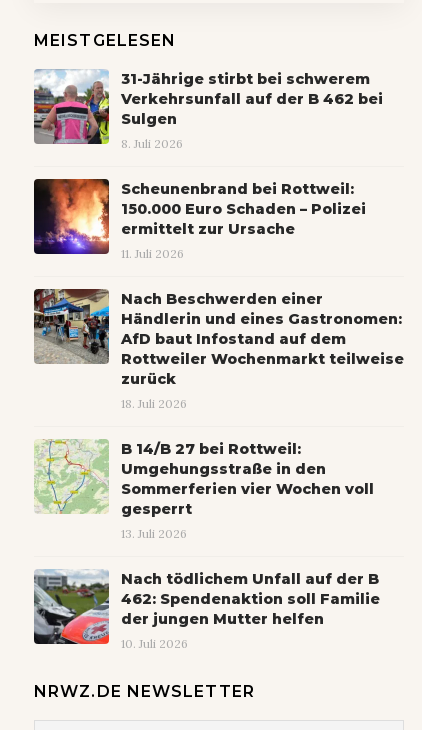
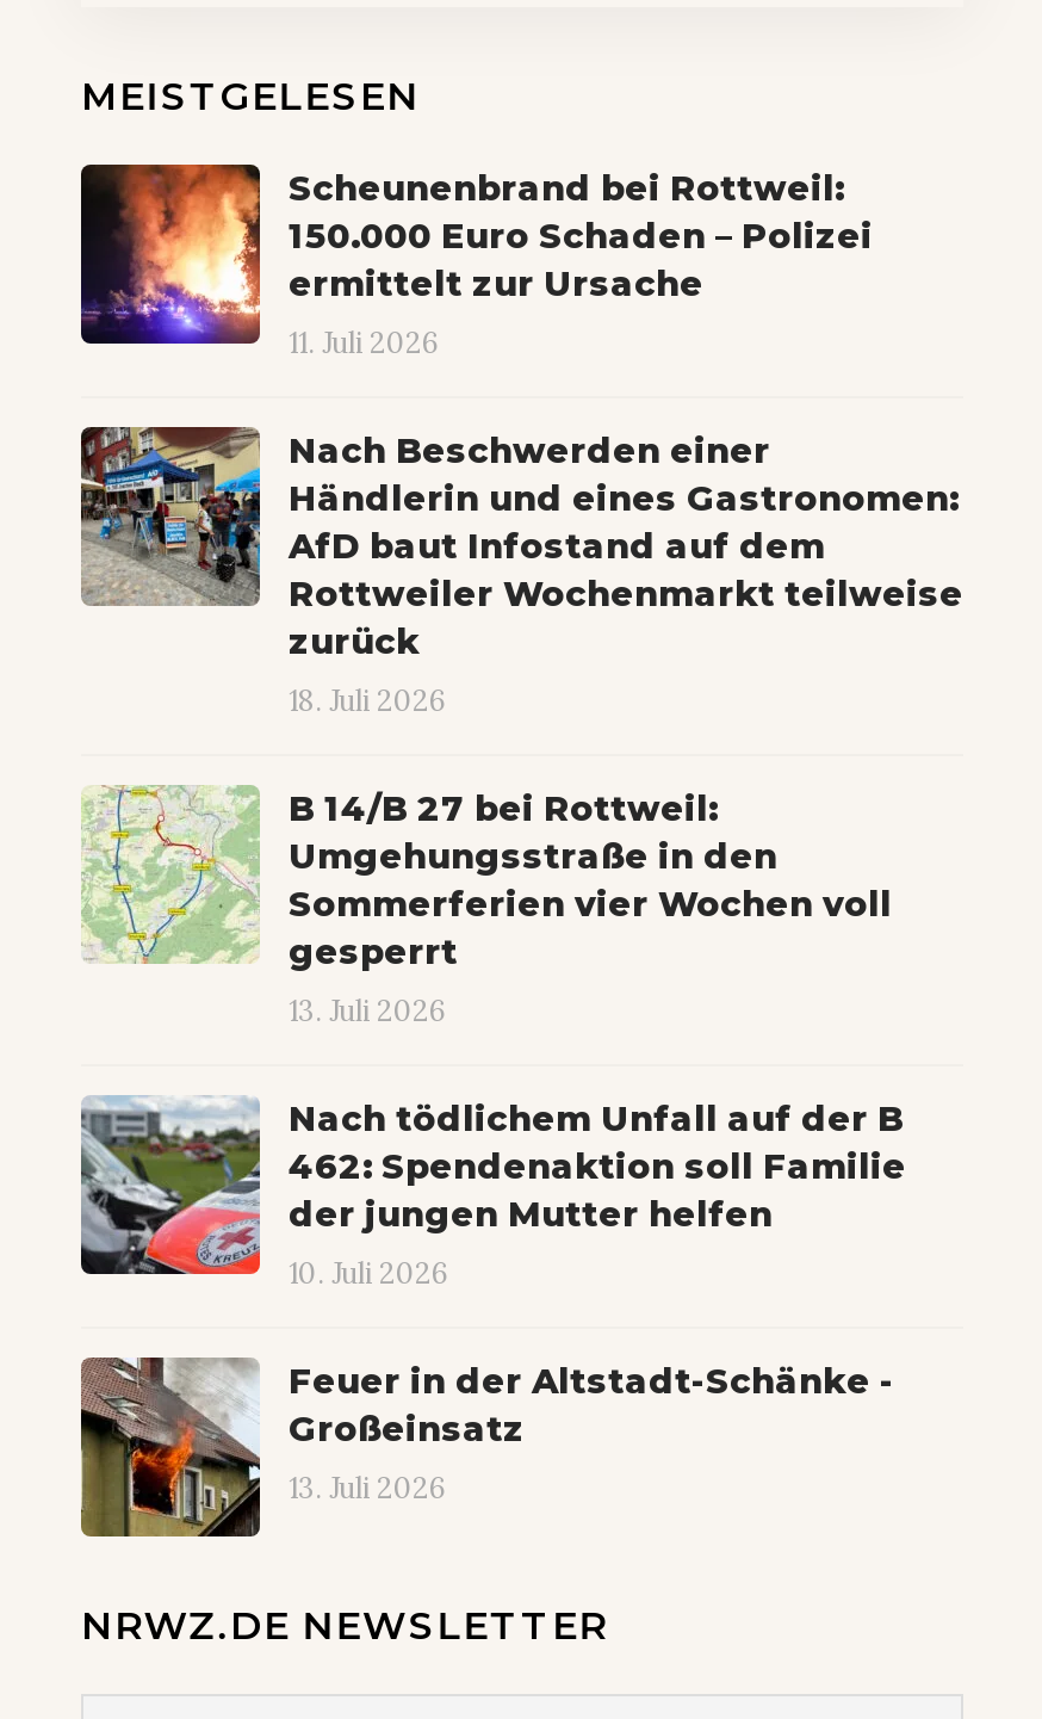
[33,69,383,151] [image] | 31-Jährige stirbt bei schwerem | Verkehrsunfall auf der B 462 bei | Sulgen | 8. Juli 2026 -> none
moved [33,177,404,651] -> [79,160,963,1290]: [image] | Scheunenbrand bei Rottweil: | 150.000 Euro Schaden – Polizei | ... | der jungen Mutter helfen | 10. Juli 2026
none -> [79,1355,894,1539] [image] | Feuer in der Altstadt-Schänke - | Großeinsatz | 13. Juli 2026

